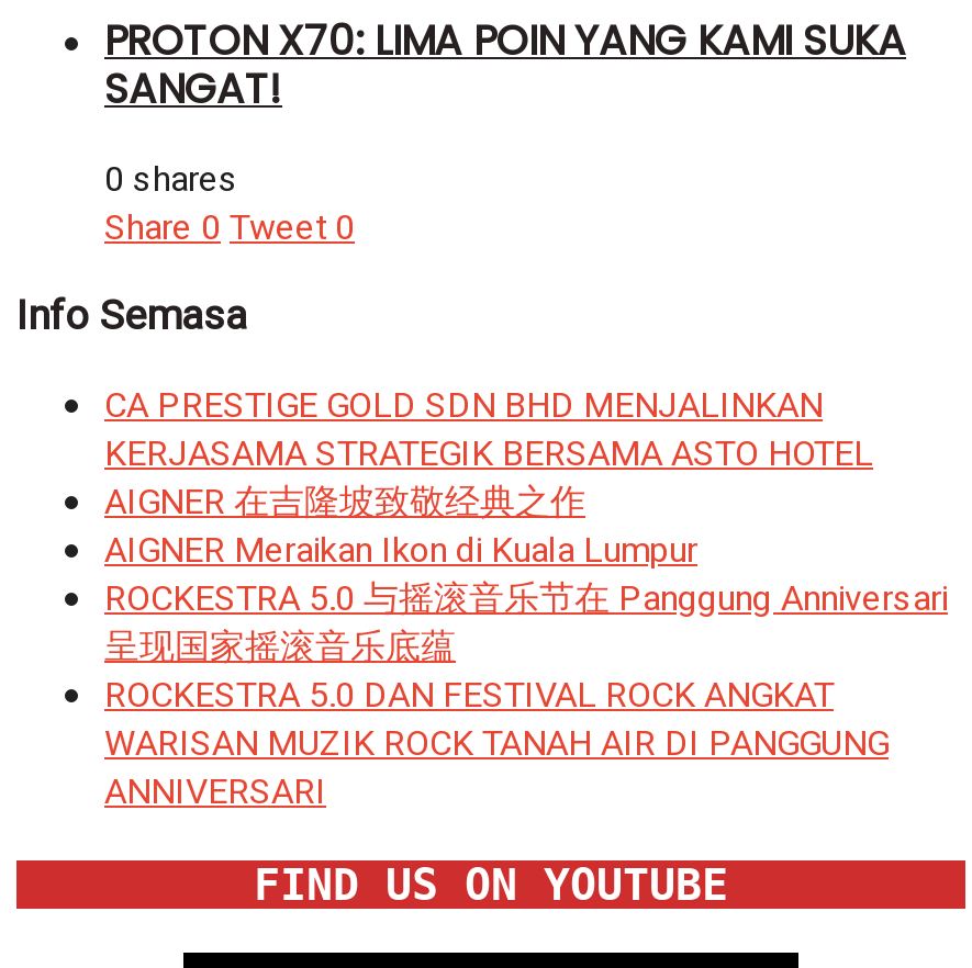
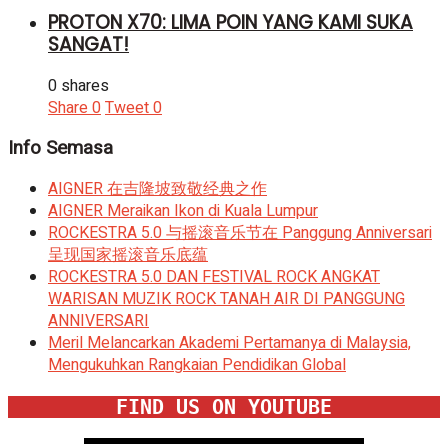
[104,380,873,481] CA PRESTIGE GOLD SDN BHD MENJALINKAN | KERJASAMA STRATEGIK BERSAMA ASTO HOTEL -> none
moved [104,476,948,819] -> [48,177,432,333]: AIGNER 在吉隆坡致敬经典之作 | AIGNER Meraikan Ikon di Kuala Lumpur | ROCKESTRA 5.0 与摇滚音乐节在 Panggung Anniversari | 呈现国家摇滚音乐底蕴 | ROCKESTRA 5.0 DAN FESTIVAL ROCK ANGKAT | WARISAN MUZIK ROCK TANAH AIR DI PANGGUNG | ANNIVERSARI
none -> [48,331,411,377] Meril Melancarkan Akademi Pertamanya di Malaysia, | Mengukuhkan Rangkaian Pendidikan Global

